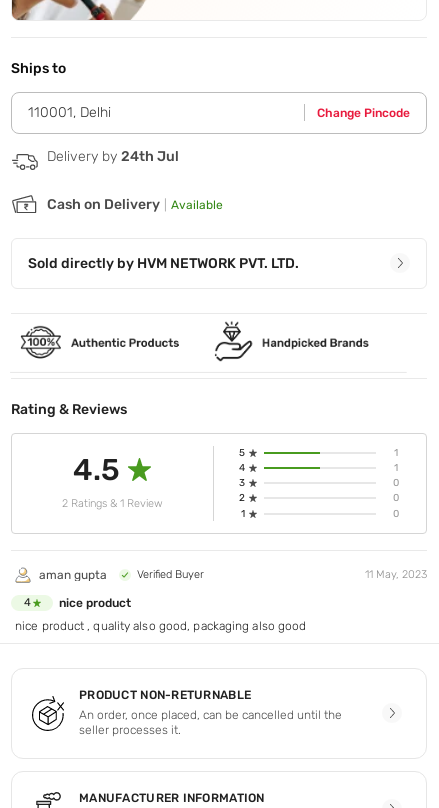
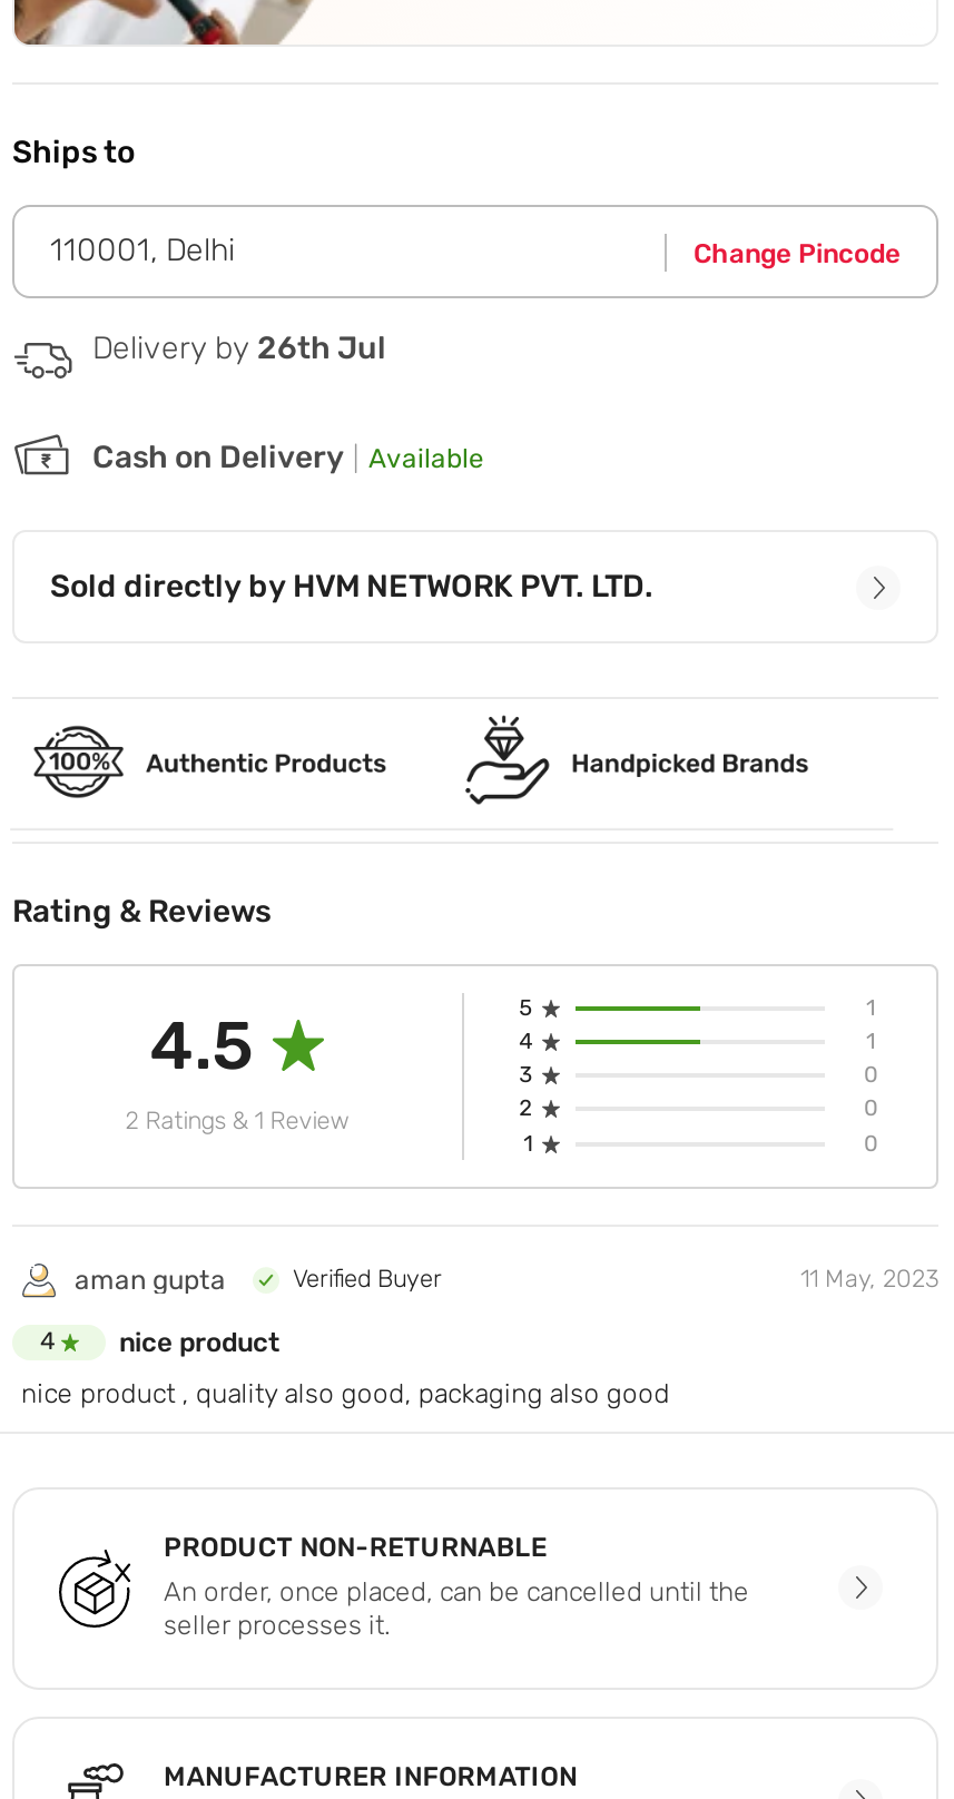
[47,148,179,165] Delivery by 24th Jul -> [92,329,386,367] Delivery by 26th Jul

